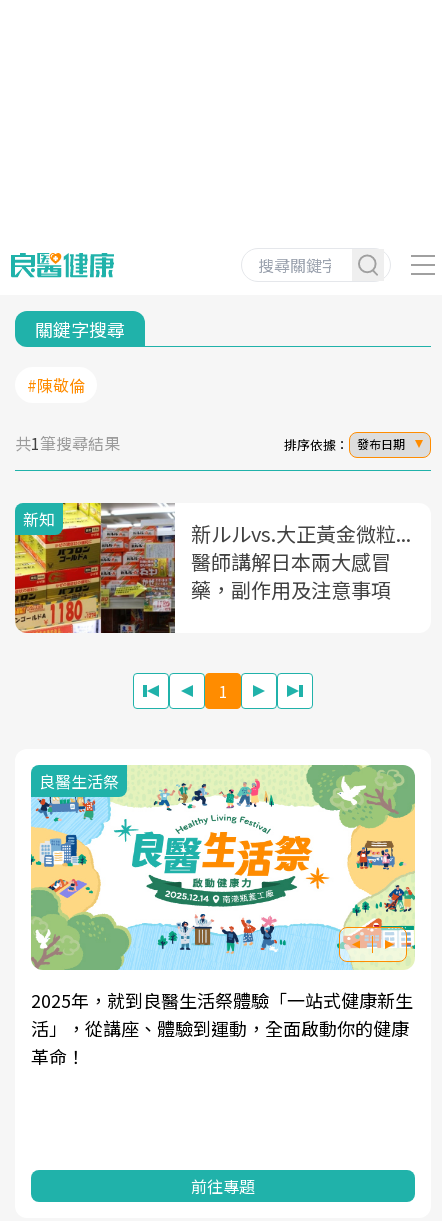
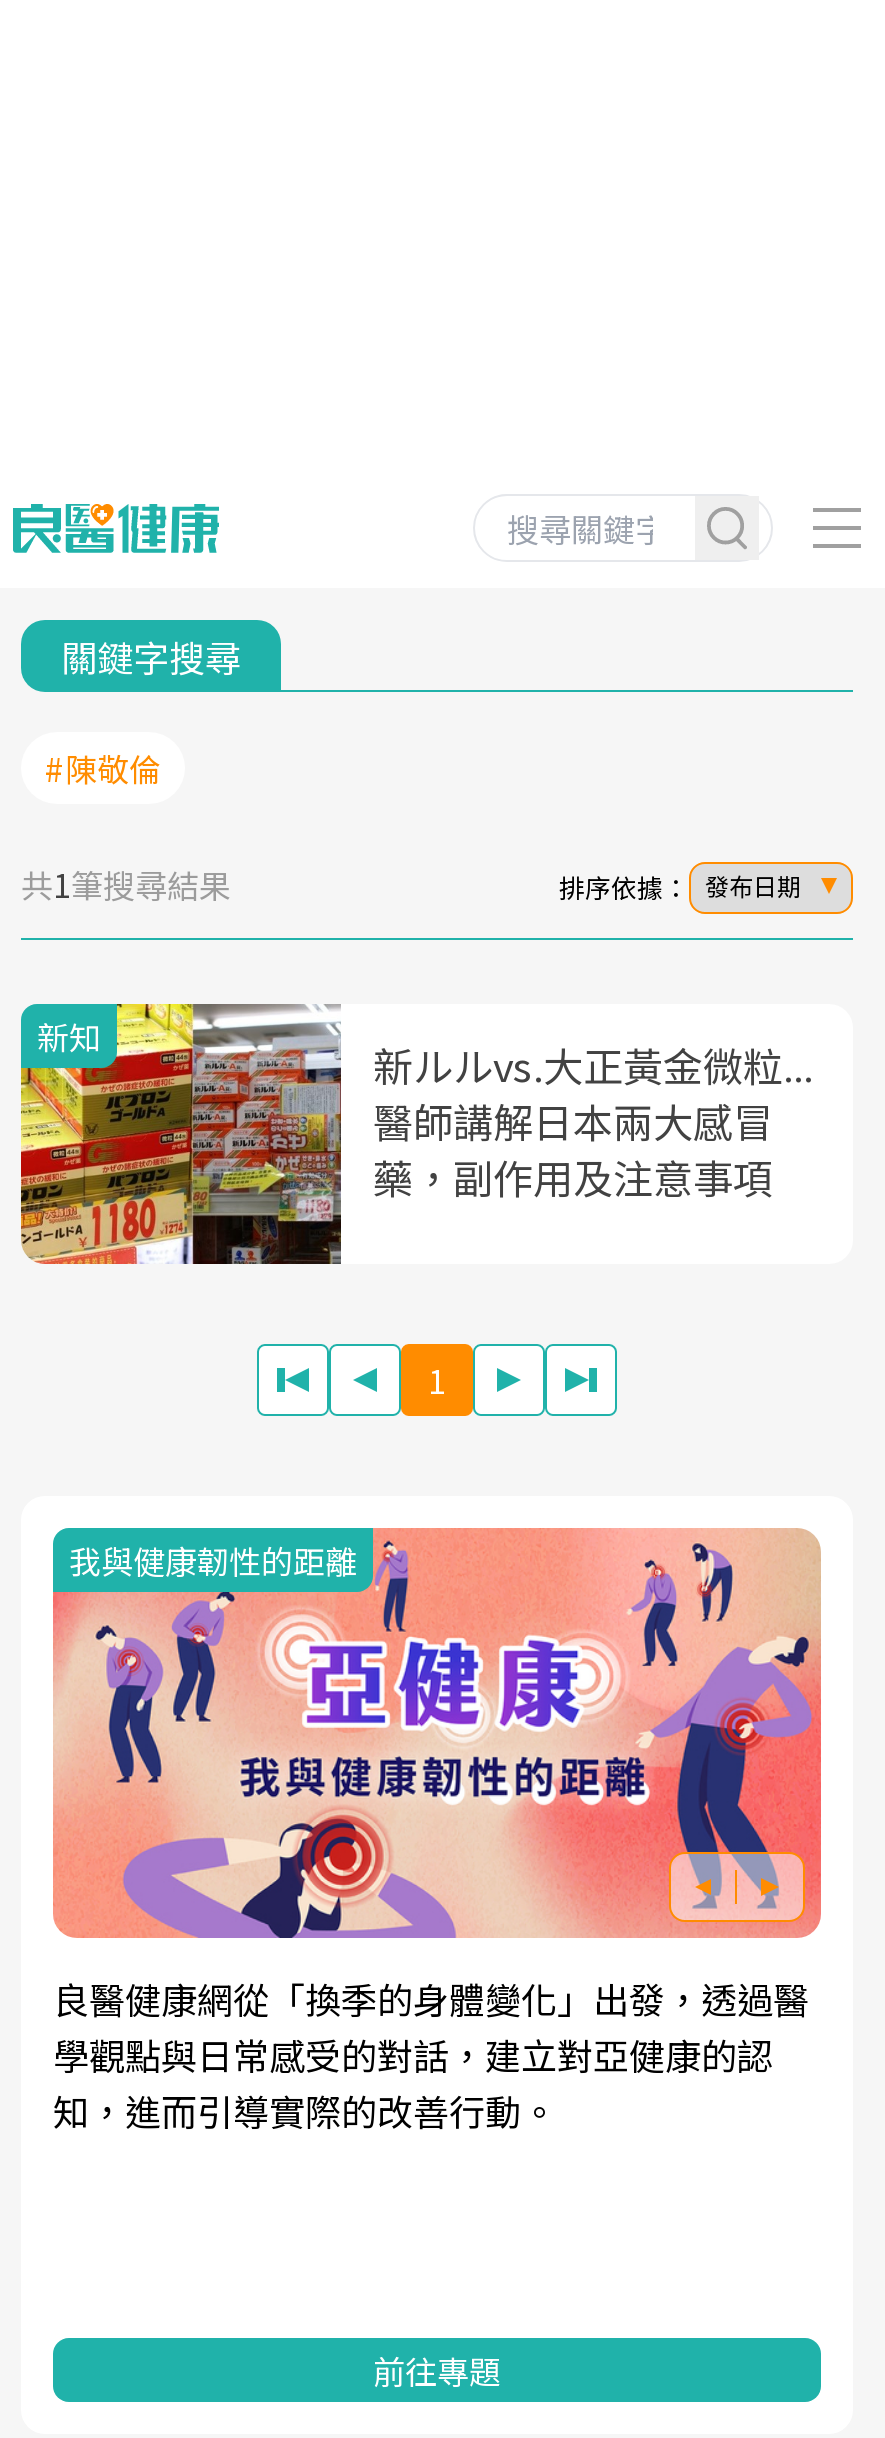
[30,764,416,971] [image] | 良醫生活祭 -> [51,1528,823,1940] [image] | 我與健康韌性的距離
[31,987,413,1069] 2025年，就到良醫生活祭體驗「一站式健康新生 | 活」，從講座、體驗到運動，全面啟動你的健康 | 革命！ -> [53,1971,809,2135] 良醫健康網從「換季的身體變化」出發，透過醫 | 學觀點與日常感受的對話，建立對亞健康的認 | 知，進而引導實際的改善行動。

